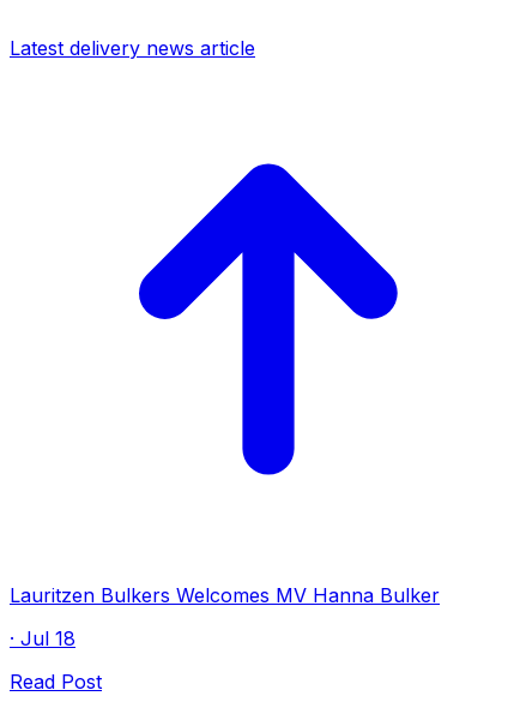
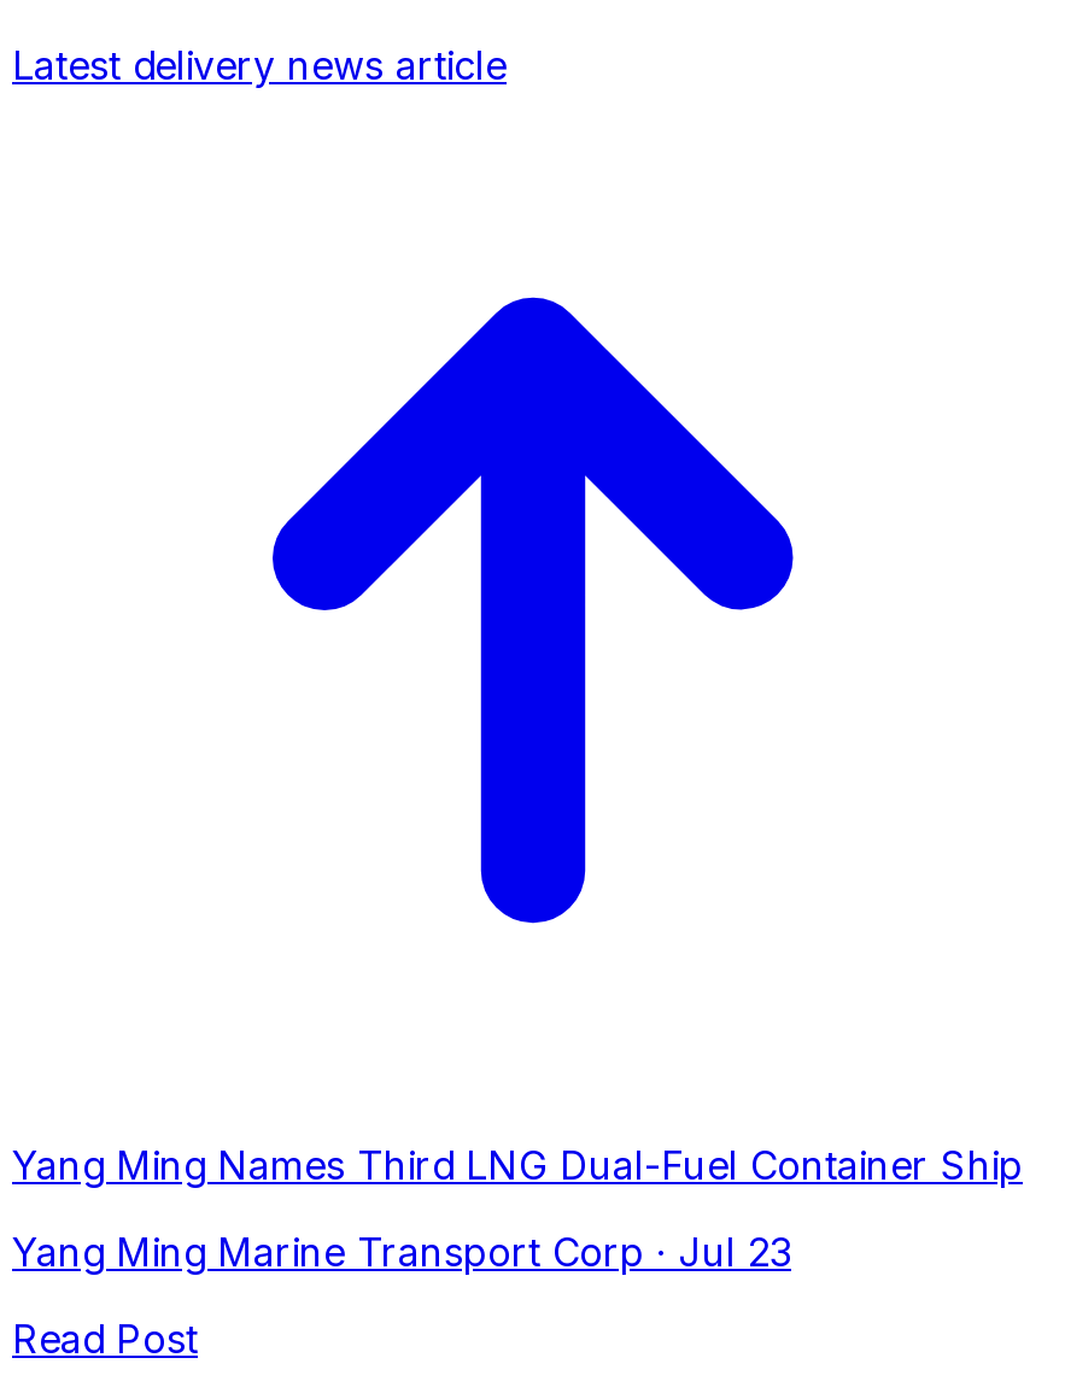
[10,583,440,607] Lauritzen Bulkers Welcomes MV Hanna Bulker -> [12,1141,1023,1190] Yang Ming Names Third LNG Dual-Fuel Container Ship
[10,627,75,651] · Jul 18 -> [12,1228,791,1276] Yang Ming Marine Transport Corp · Jul 23

